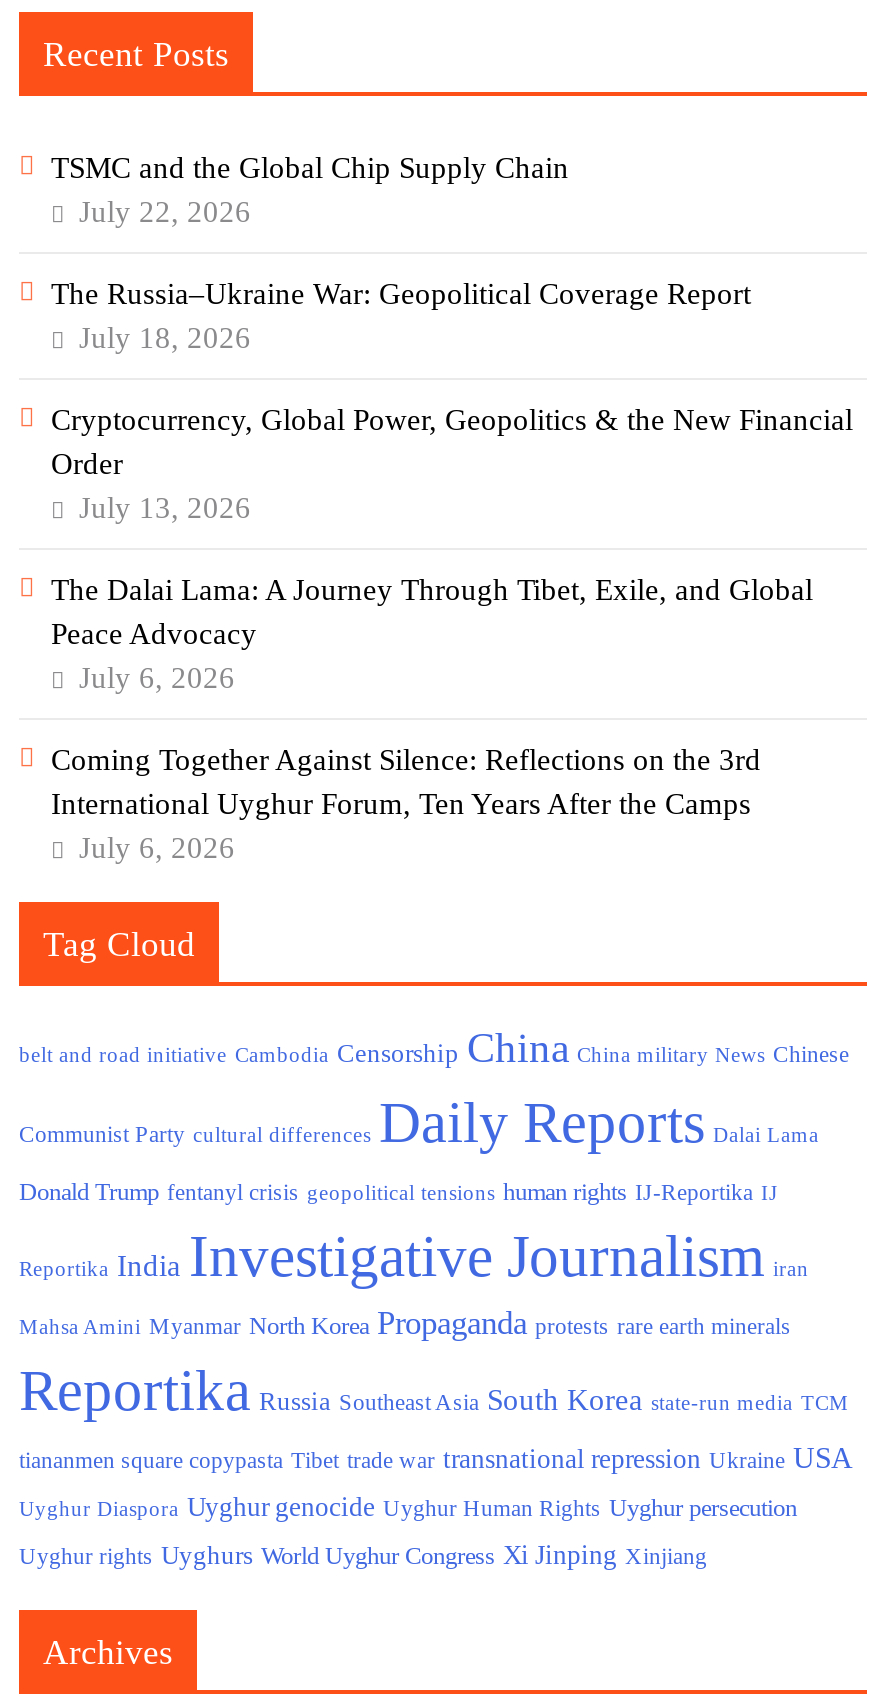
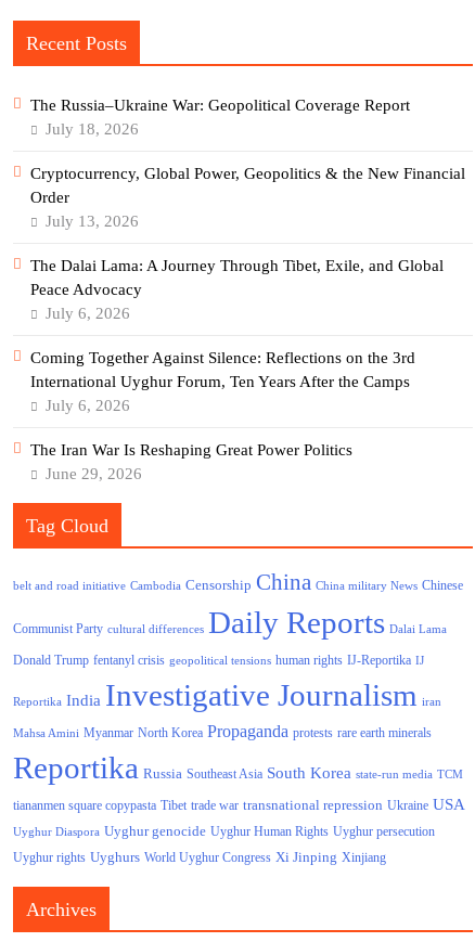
[51,153,569,229] TSMC and the Global Chip Supply Chain | July 22, 2026 -> none
moved [51,279,853,865] -> [30,96,465,414]: The Russia–Ukraine War: Geopolitical Coverage Report | July 18, 2026 | Cryptocurrency, Global Power, Geopolitics & the New Financial | ... | International Uyghur Forum, Ten Years After the Camps | July 6, 2026
none -> [30,441,352,482] The Iran War Is Reshaping Great Power Politics | June 29, 2026

